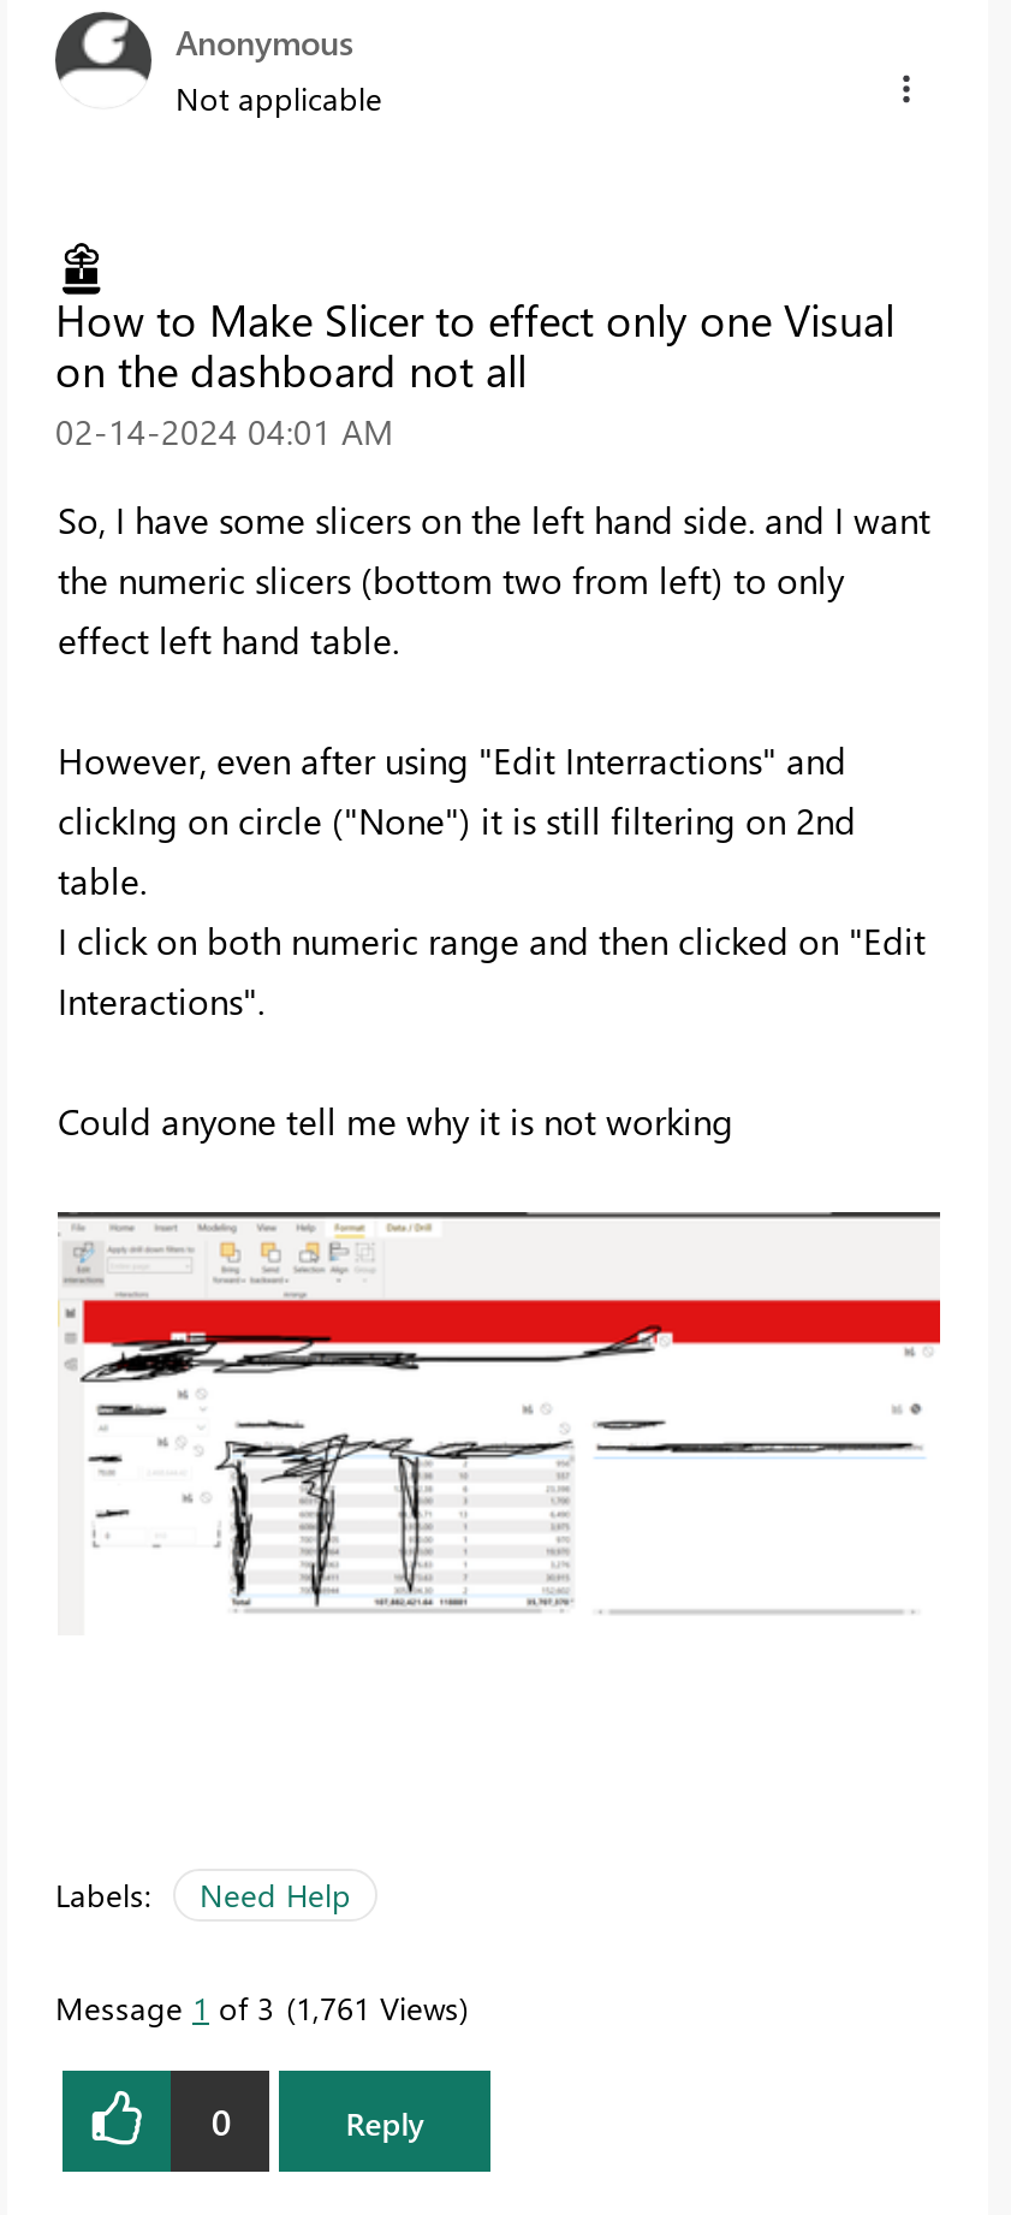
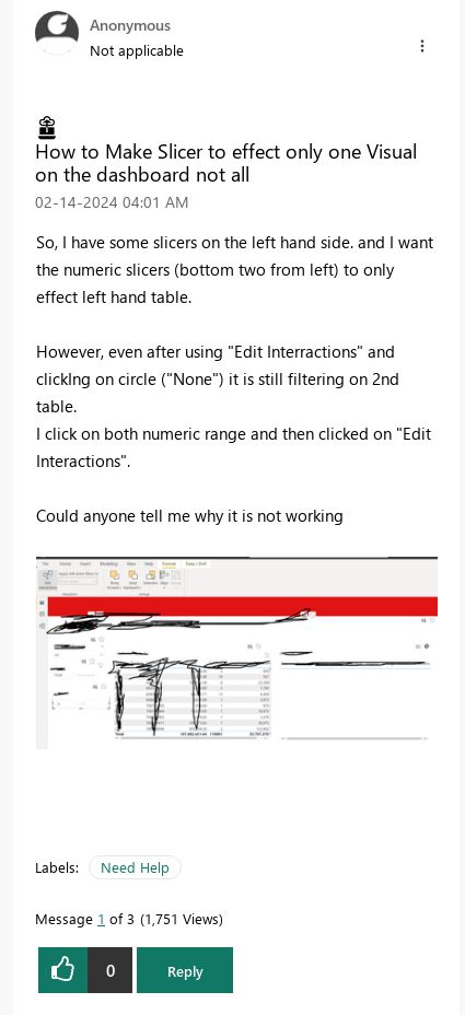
[55,1987,459,2028] Message 1 of 3 1,761 Views -> [35,909,219,928] Message 1 of 3 1,751 Views

